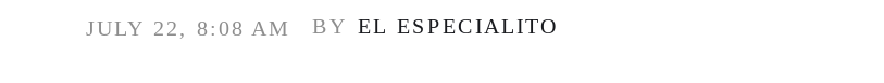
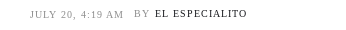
[86,14,558,39] JULY 22, 8:08 AM BY EL ESPECIALITO -> [30,8,247,20] JULY 20, 4:19 AM BY EL ESPECIALITO

